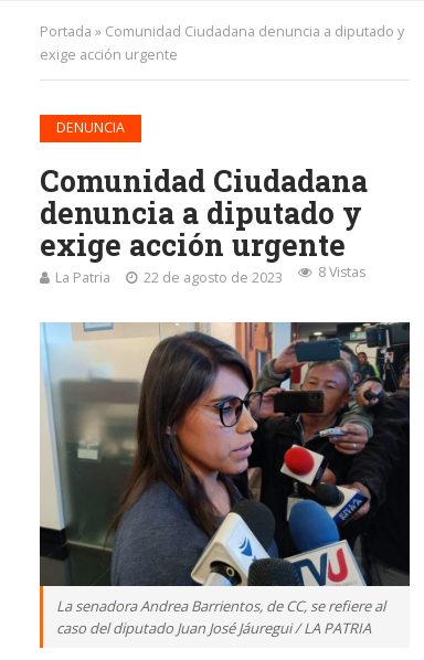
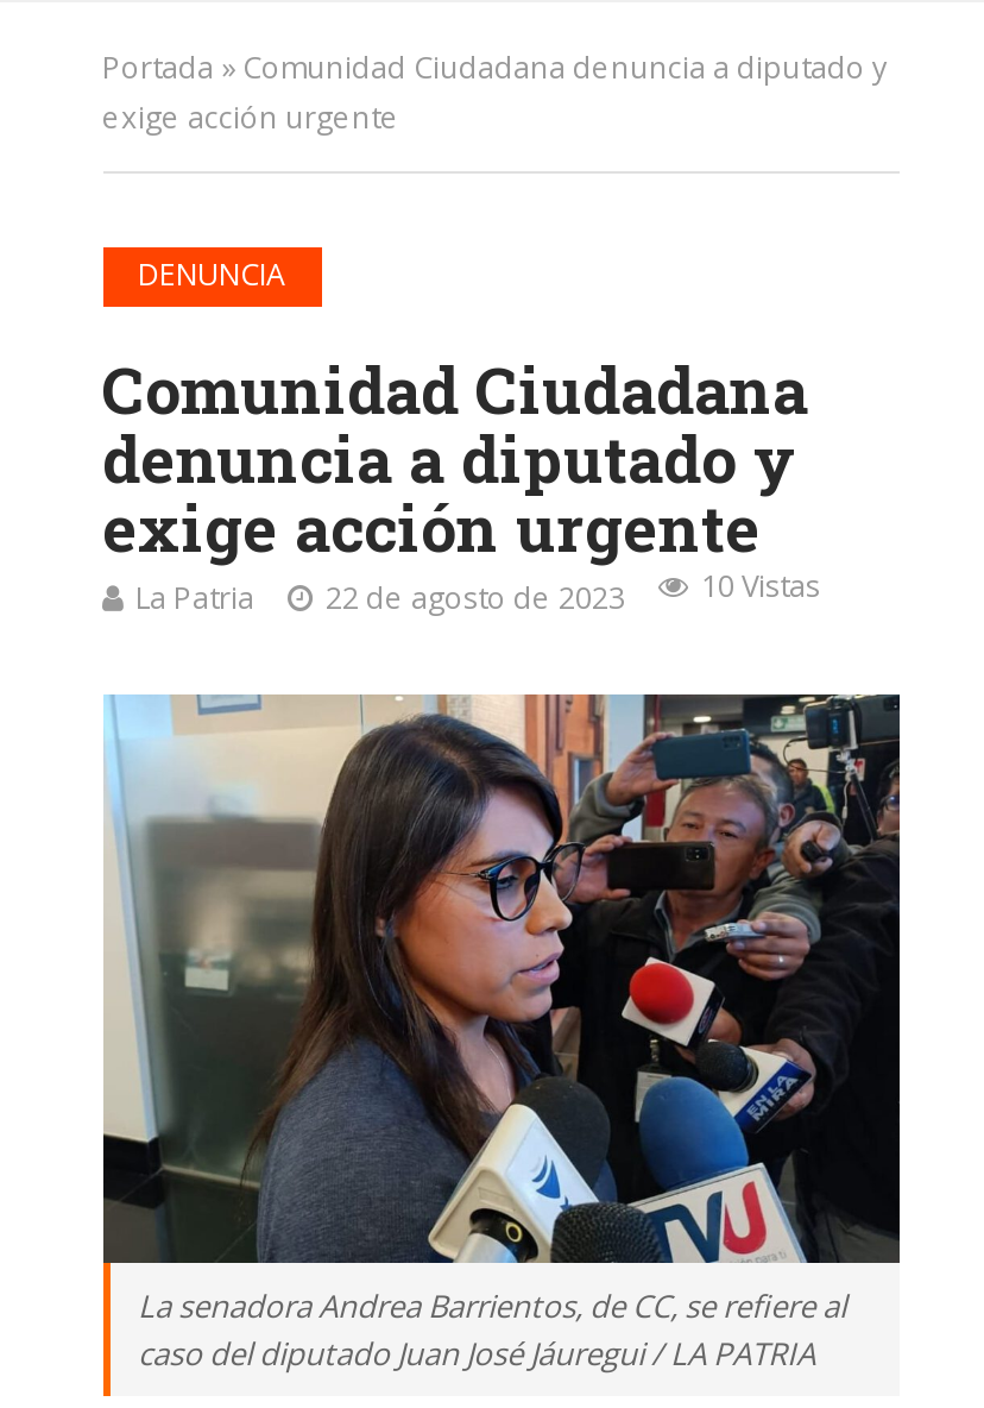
[55,263,365,287] La Patria 22 de agosto de 2023 8 Vistas -> [135,566,820,618] La Patria 22 de agosto de 2023 10 Vistas

